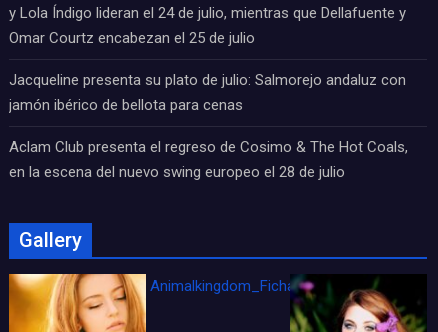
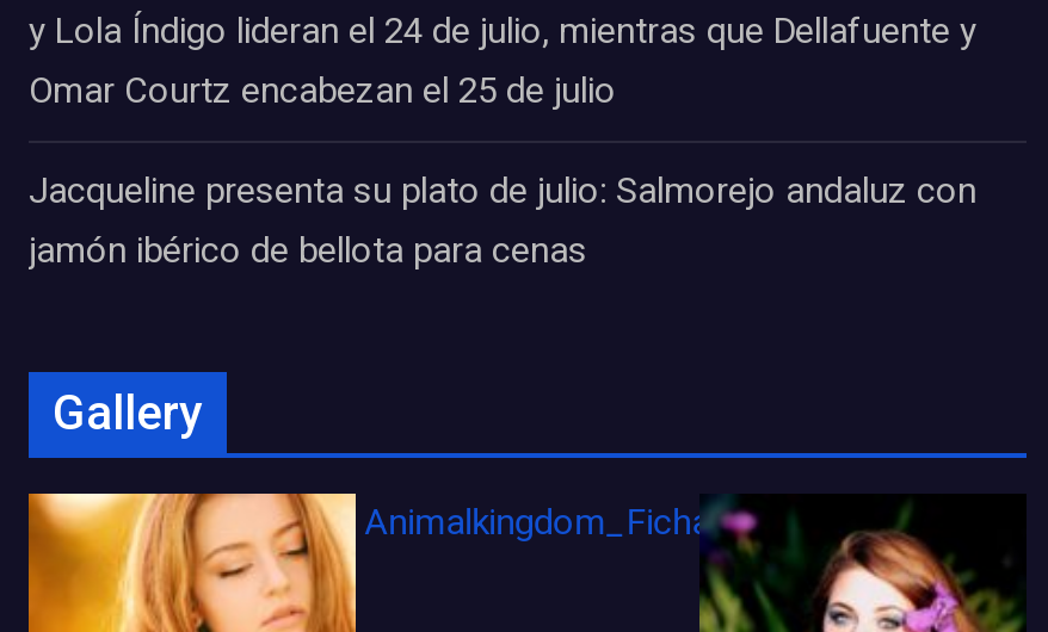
[9,138,408,181] Aclam Club presenta el regreso de Cosimo & The Hot Coals, | en la escena del nuevo swing europeo el 28 de julio -> none

